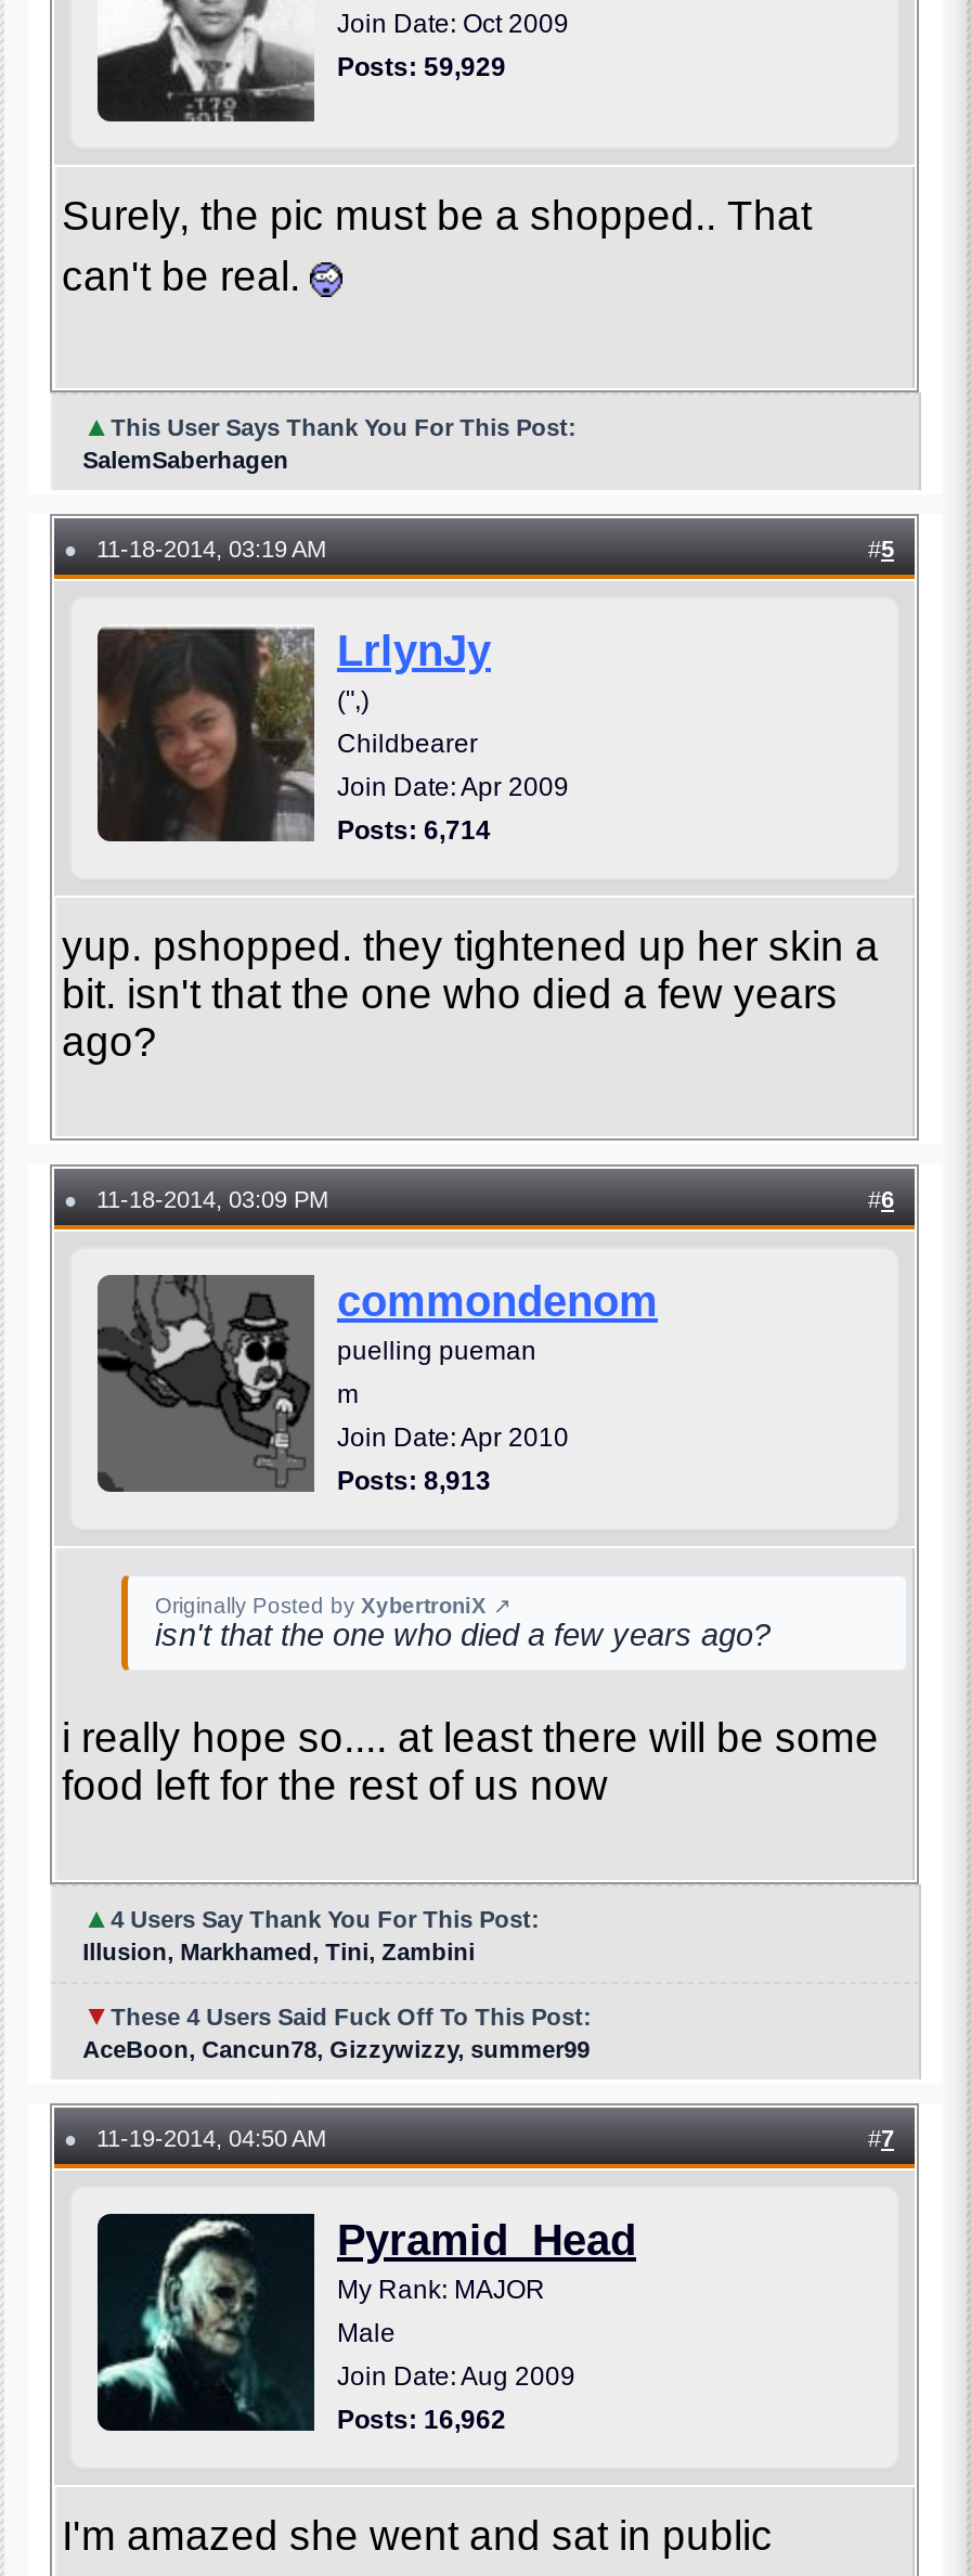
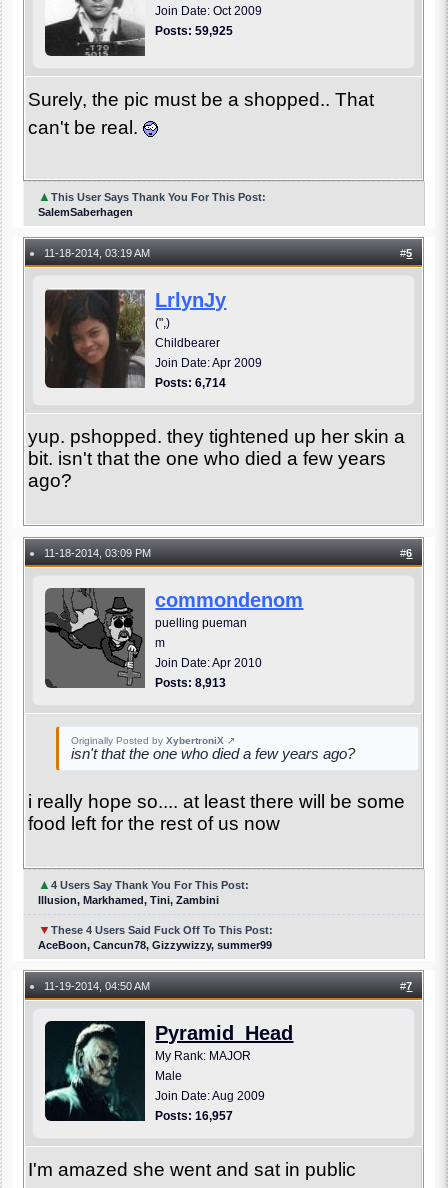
[337,52,506,83] Posts: 59,929 -> [155,24,233,38] Posts: 59,925
[337,2404,506,2435] Posts: 16,962 -> [155,1109,233,1123] Posts: 16,957

